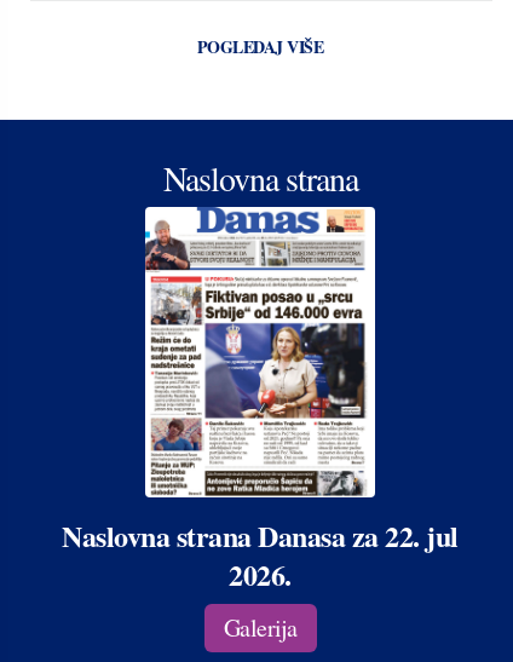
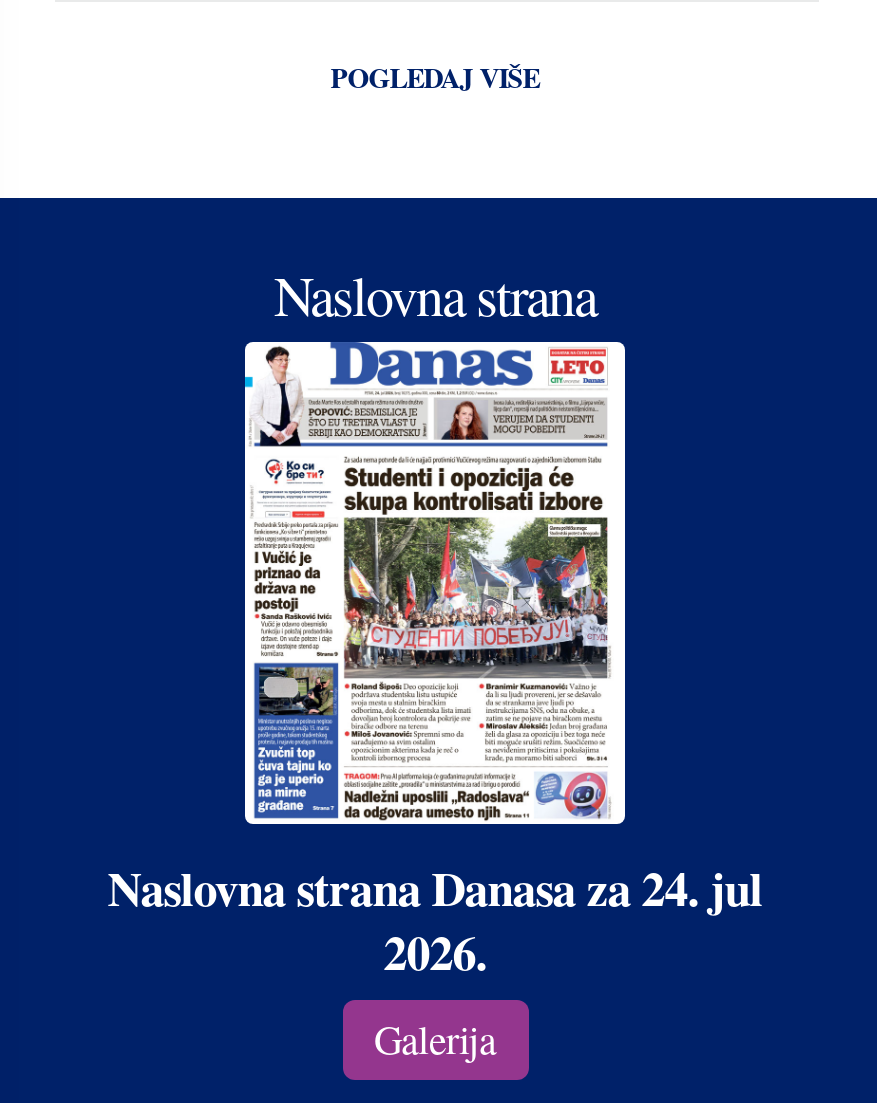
[62,208,458,556] [image] | Naslovna strana Danasa za 22. jul -> [107,346,763,922] [image] | Naslovna strana Danasa za 24. jul

